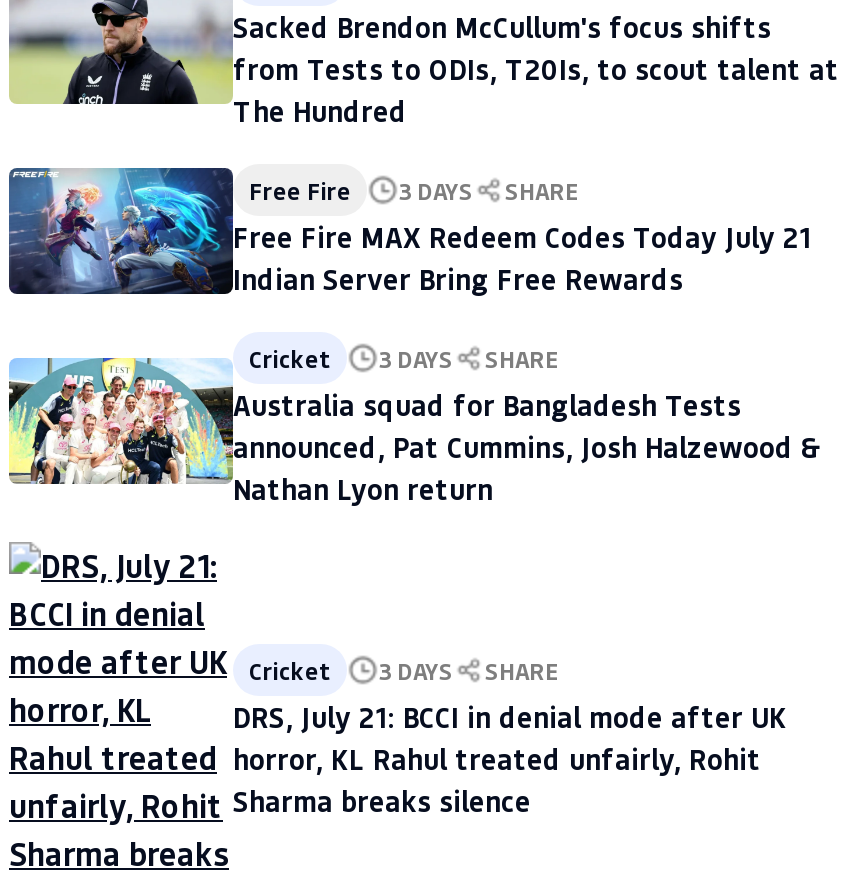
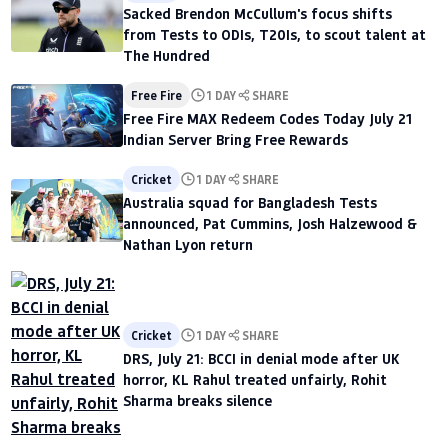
[249,174,579,206] Free Fire 3 DAYS SHARE -> [131,87,289,103] Free Fire 1 DAY SHARE
[249,342,559,374] Cricket 3 DAYS SHARE -> [131,171,279,187] Cricket 1 DAY SHARE
[249,655,559,687] Cricket 3 DAYS SHARE -> [131,327,279,343] Cricket 1 DAY SHARE

